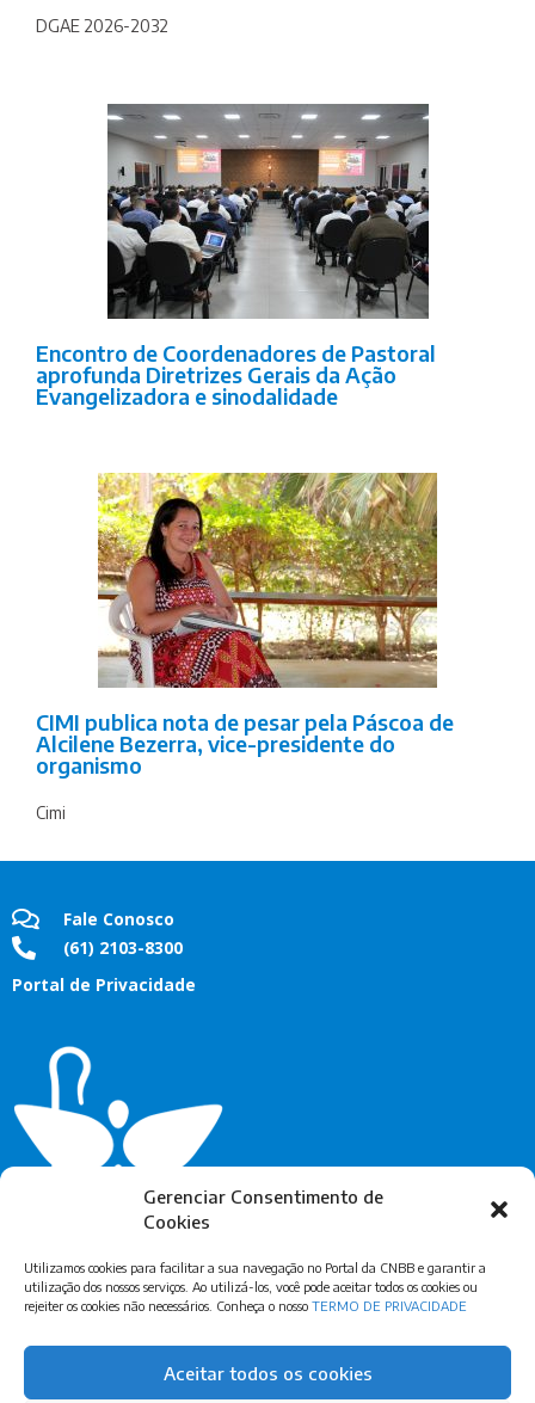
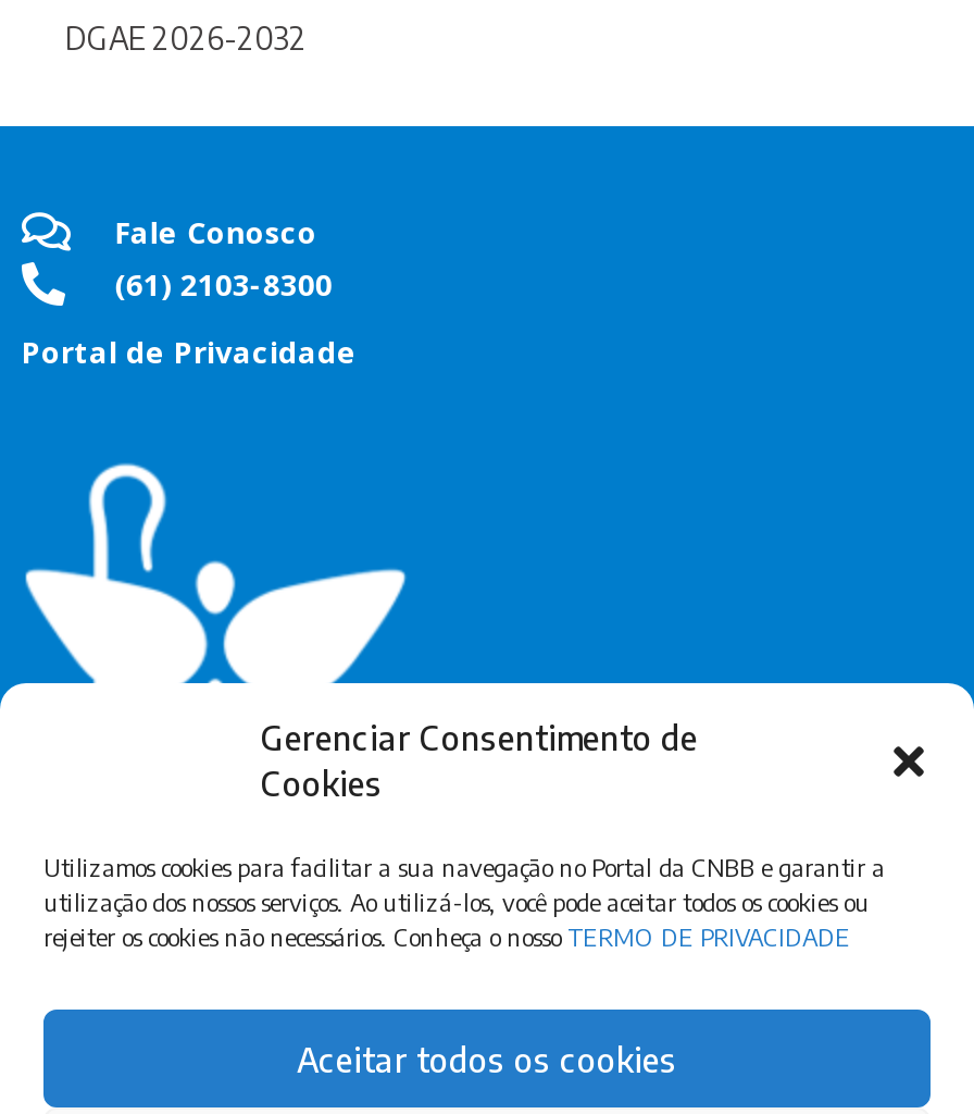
[36,103,436,410] [image] | Encontro de Coordenadores de Pastoral | aprofunda Diretrizes Gerais da Ação | Evangelizadora e sinodalidade -> none
[36,472,454,823] [image] | CIMI publica nota de pesar pela Páscoa de | Alcilene Bezerra, vice-presidente do | organismo | Cimi -> none

